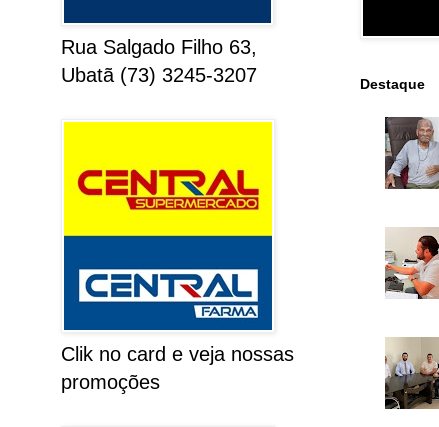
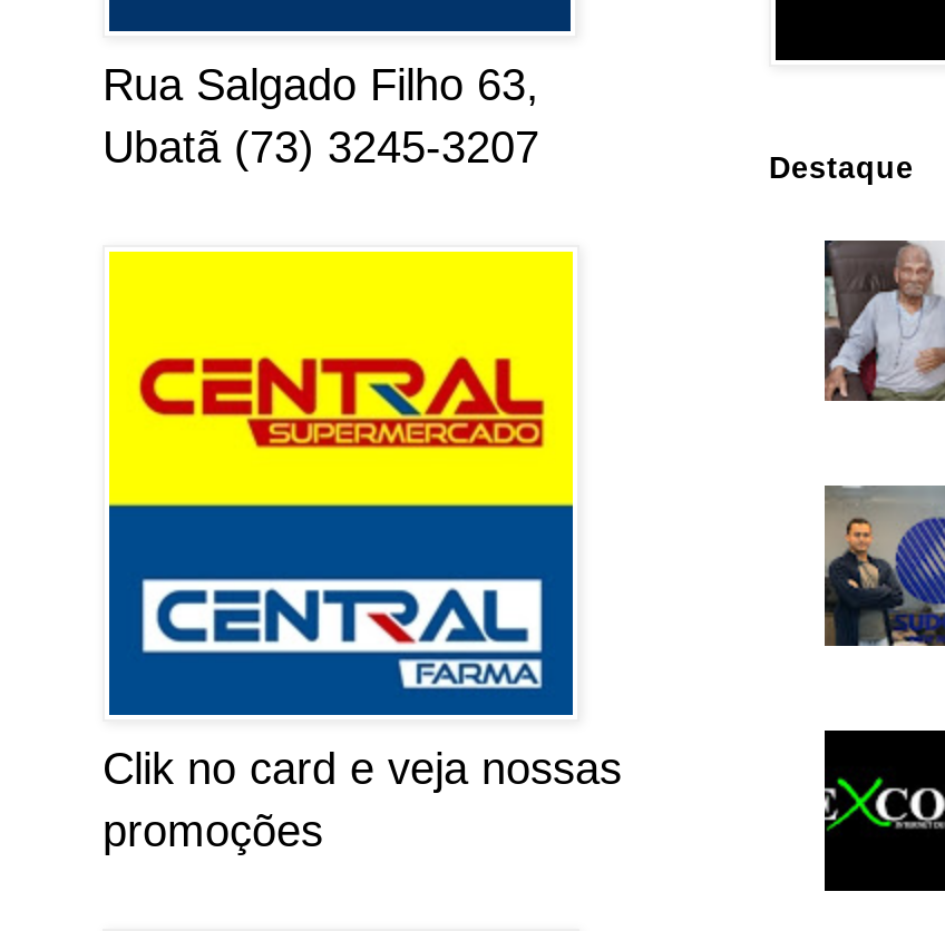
[385,228,436,299] [image] -> [822,486,938,648] [image]
[384,337,436,410] [image] -> [822,728,938,893] [image]

